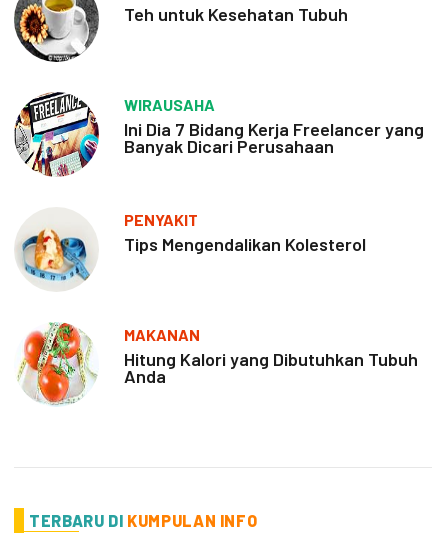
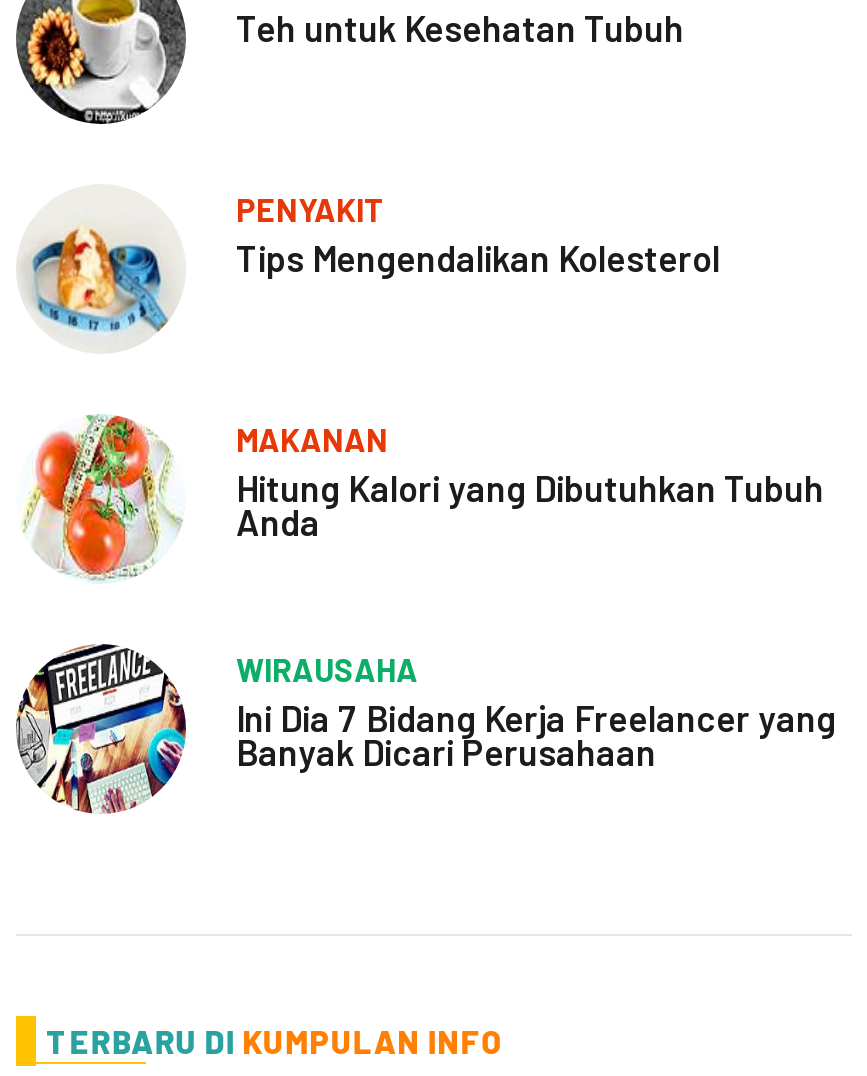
moved [14,91,424,177] -> [14,642,836,814]: [image] | WIRAUSAHA | Ini Dia 7 Bidang Kerja Freelancer yang | Banyak Dicari Perusahaan
moved [13,209,418,386] -> [14,189,824,543]: [image] | PENYAKIT | Tips Mengendalikan Kolesterol | MAKANAN | Hitung Kalori yang Dibutuhkan Tubuh | Anda

